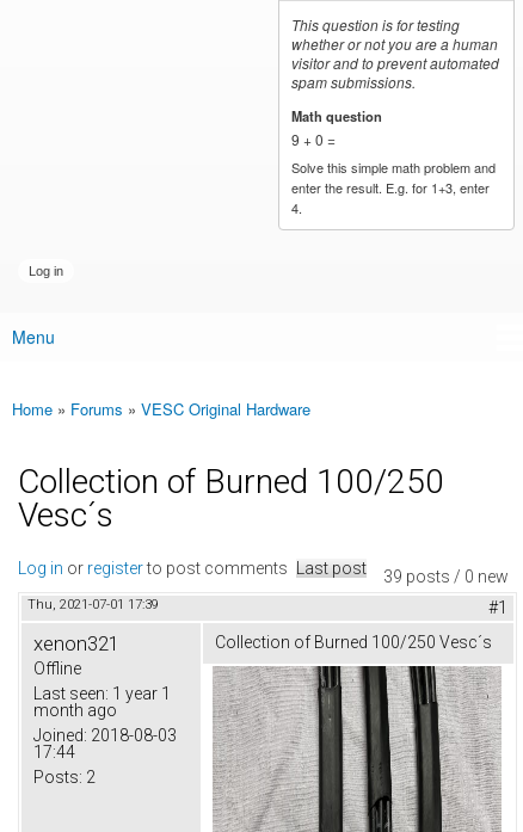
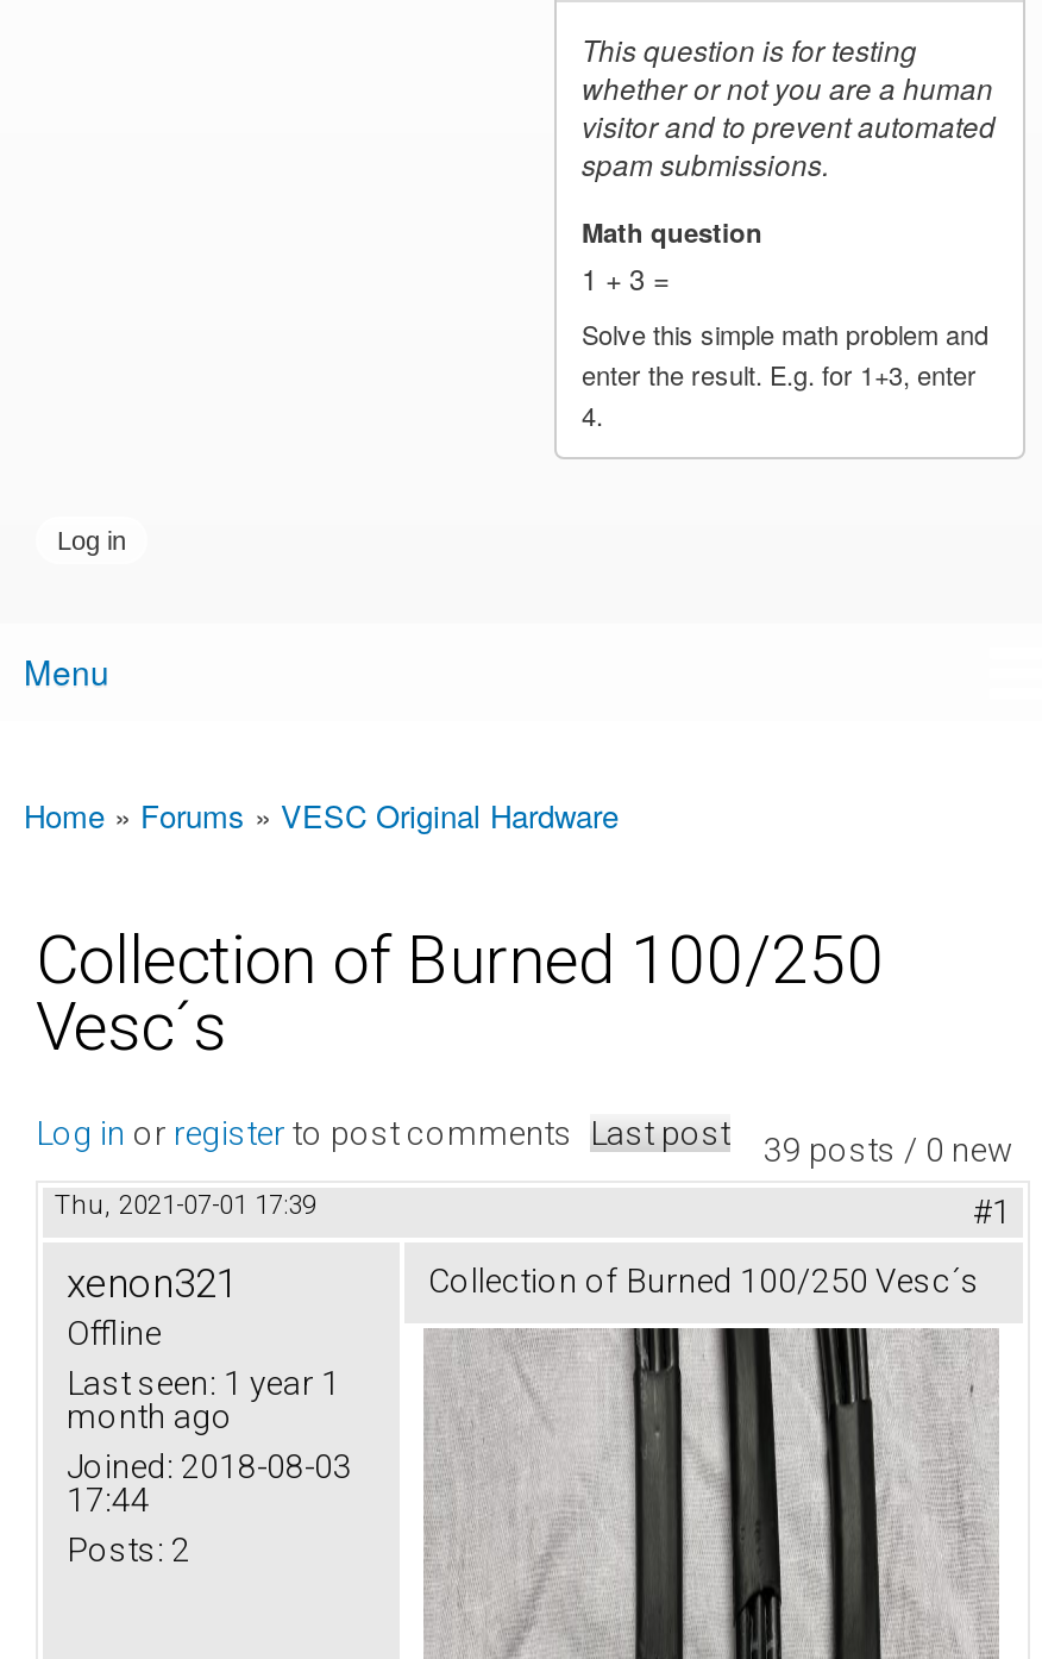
[292,129,340,149] 9 + 0 = -> [582,257,677,298] 1 + 3 =

